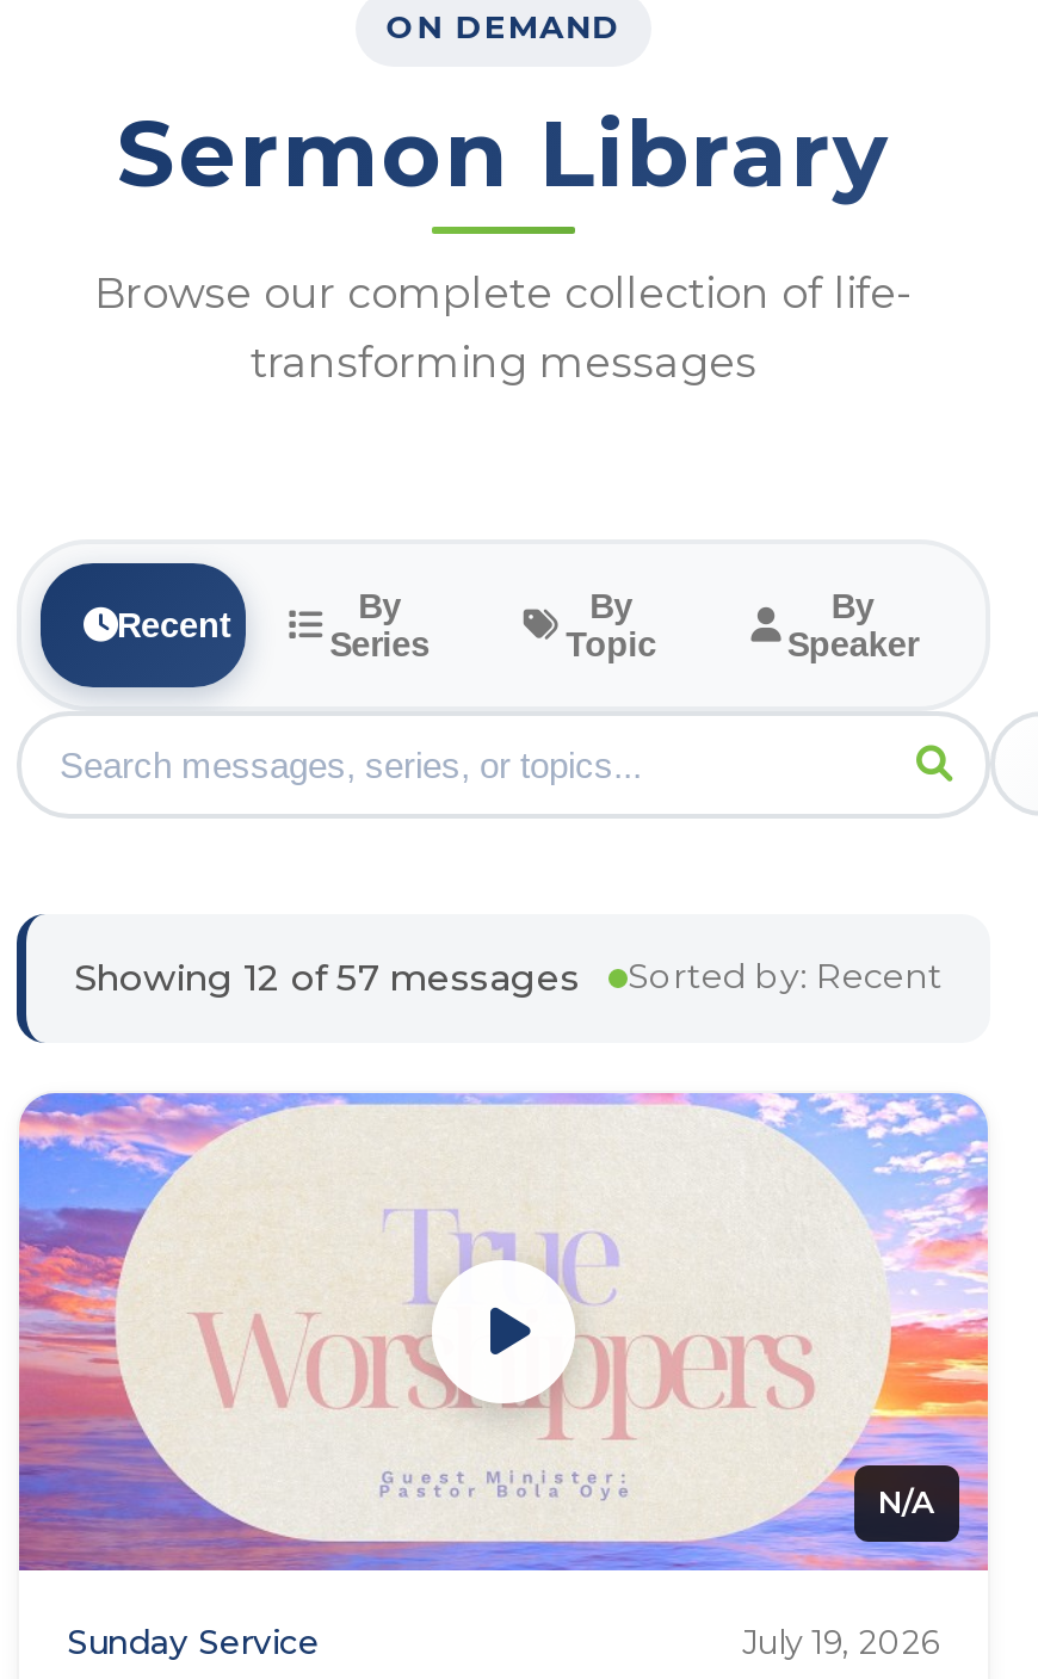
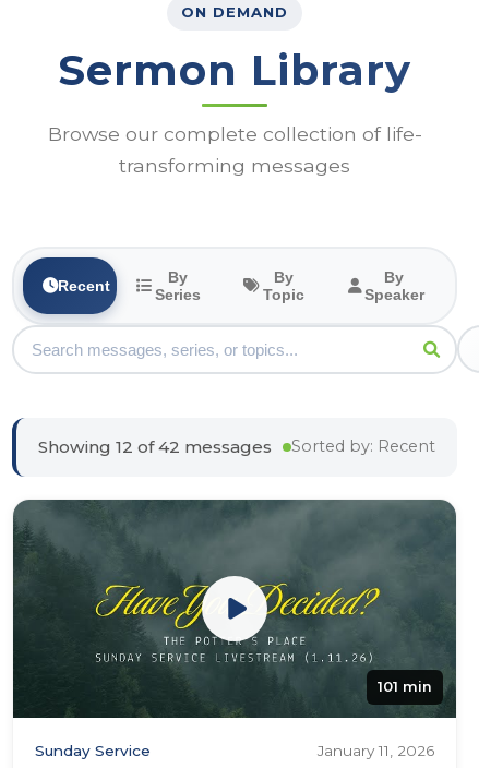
[74,954,580,999] Showing 12 of 57 messages -> [38,436,272,457] Showing 12 of 42 messages
[17,1091,990,1573] [image] | N/A -> [12,499,457,719] [image] | 101 min
[742,1622,940,1660] July 19, 2026 -> [318,741,434,759] January 11, 2026

